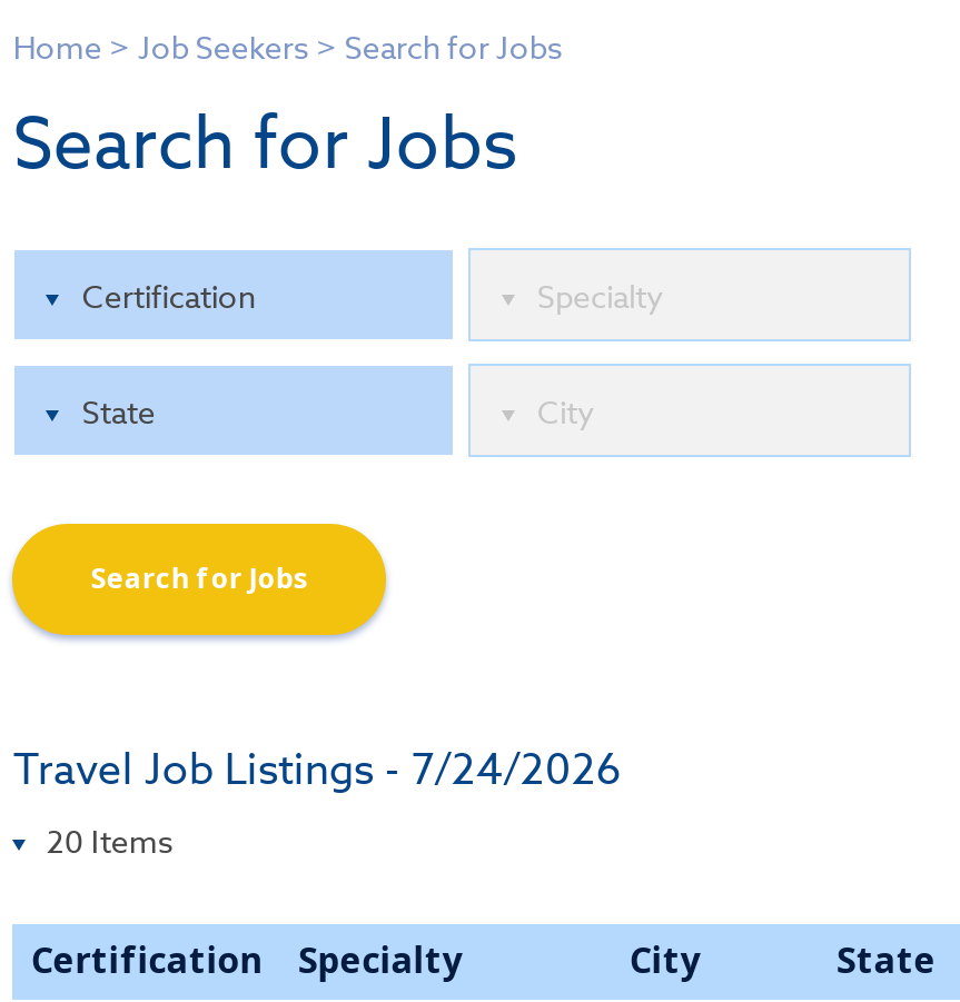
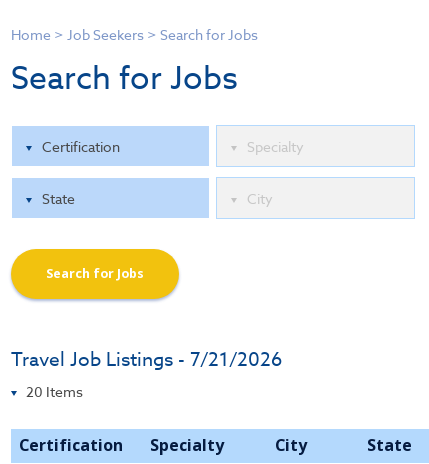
[13,740,620,797] Travel Job Listings - 7/24/2026 -> [11,346,282,372] Travel Job Listings - 7/21/2026

